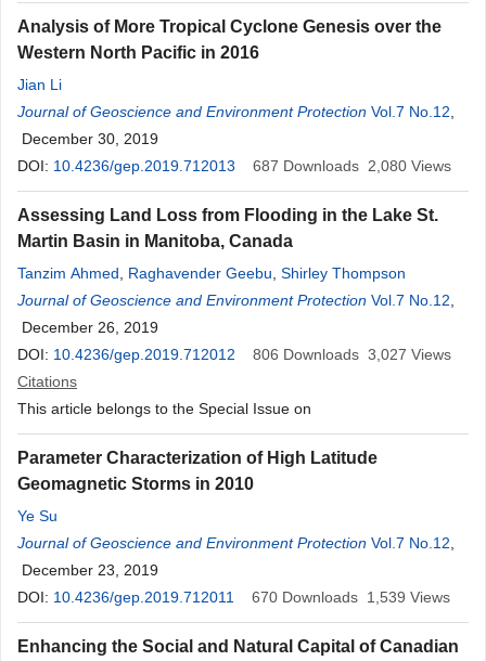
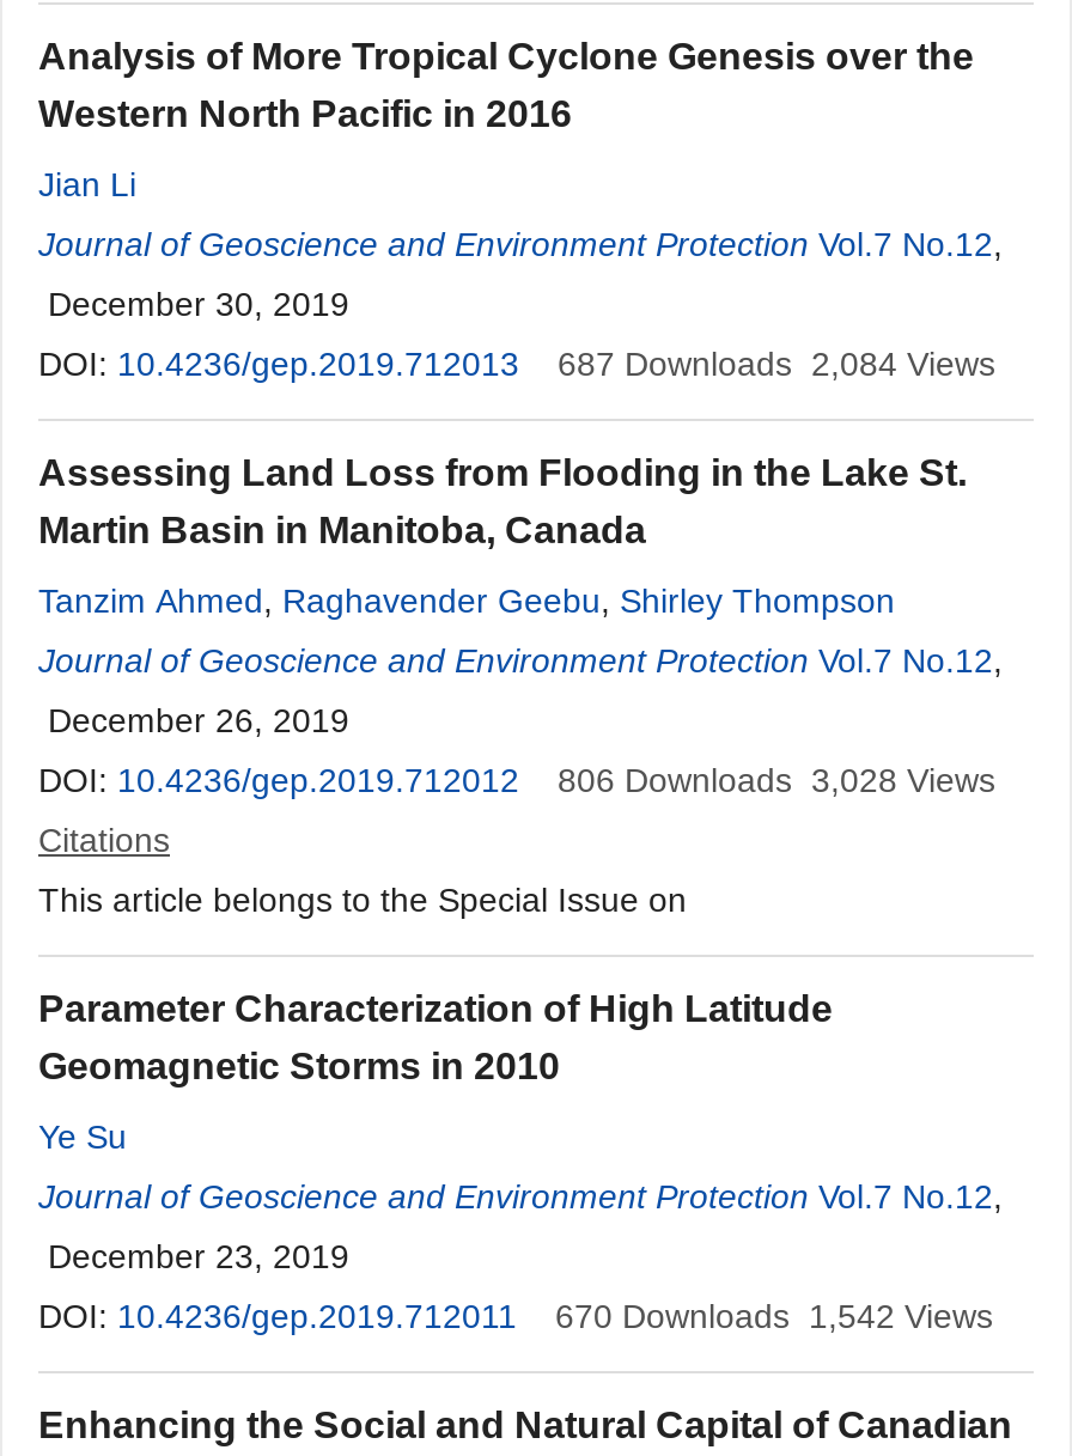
[253,157,451,174] 687 Downloads 2,080 Views -> [558,345,995,383] 687 Downloads 2,084 Views
[253,346,451,363] 806 Downloads 3,027 Views -> [558,761,995,799] 806 Downloads 3,028 Views
[252,588,450,606] 670 Downloads 1,539 Views -> [555,1297,993,1335] 670 Downloads 1,542 Views

